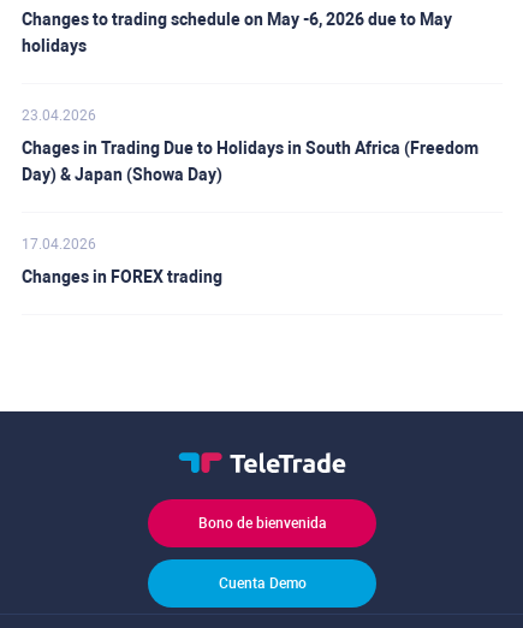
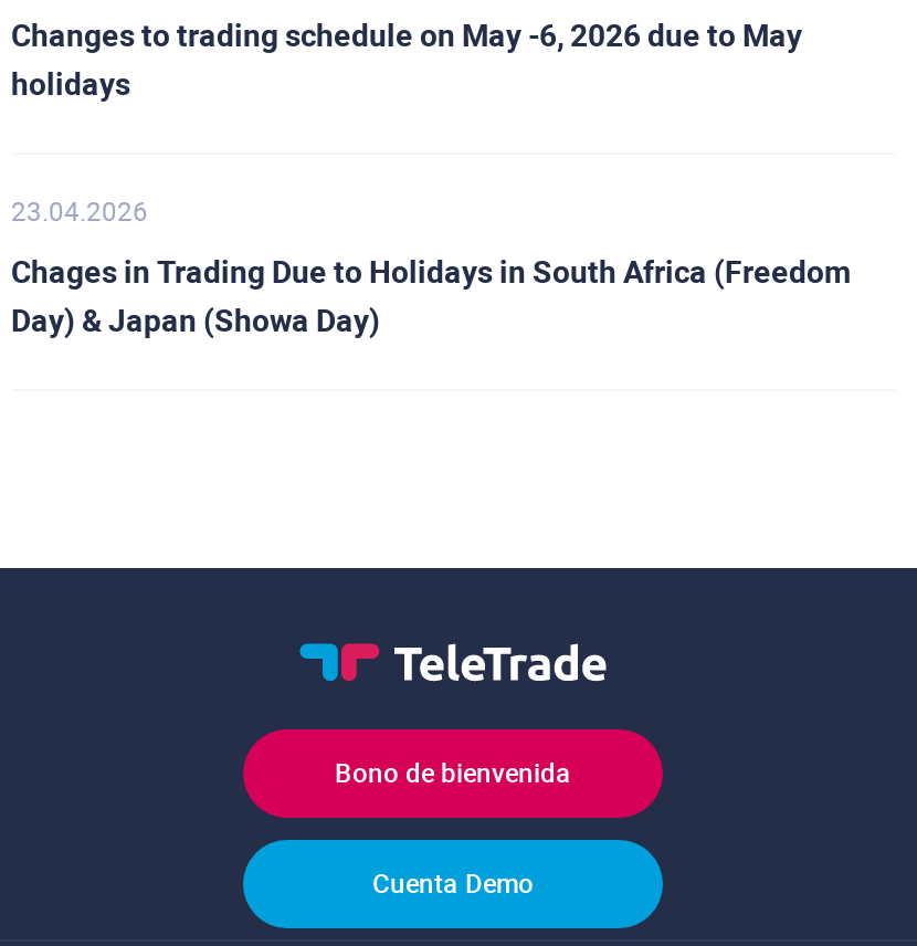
[22,236,222,286] 17.04.2026 | Changes in FOREX trading -> none

